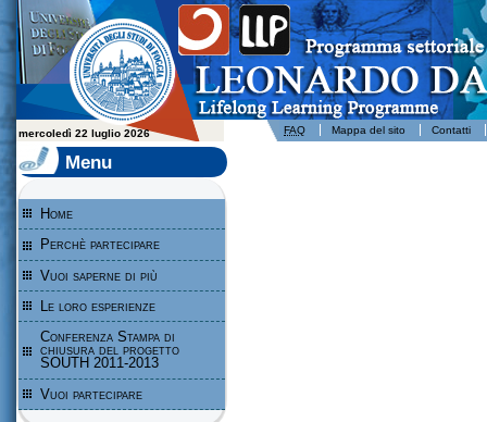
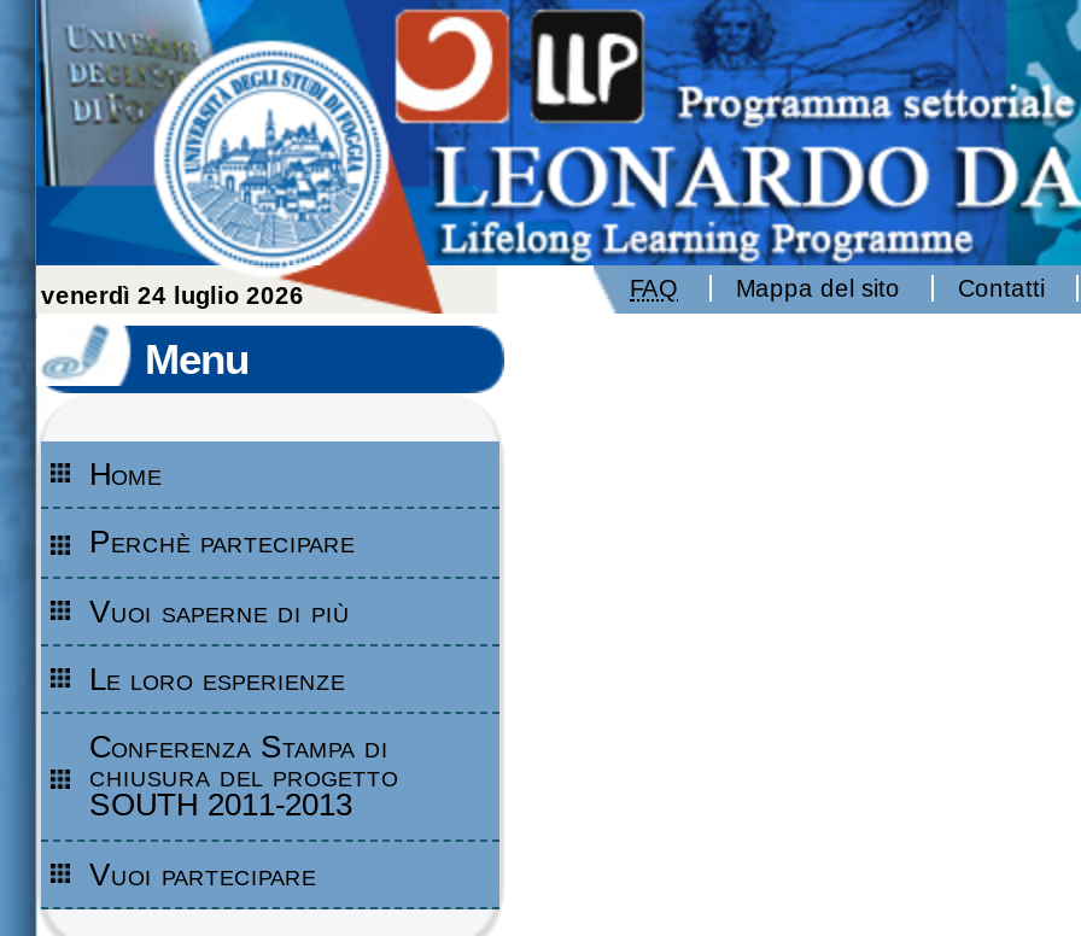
[18,127,150,139] mercoledì 22 luglio 2026 -> [41,282,304,309] venerdì 24 luglio 2026

